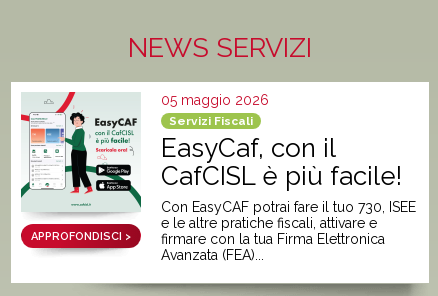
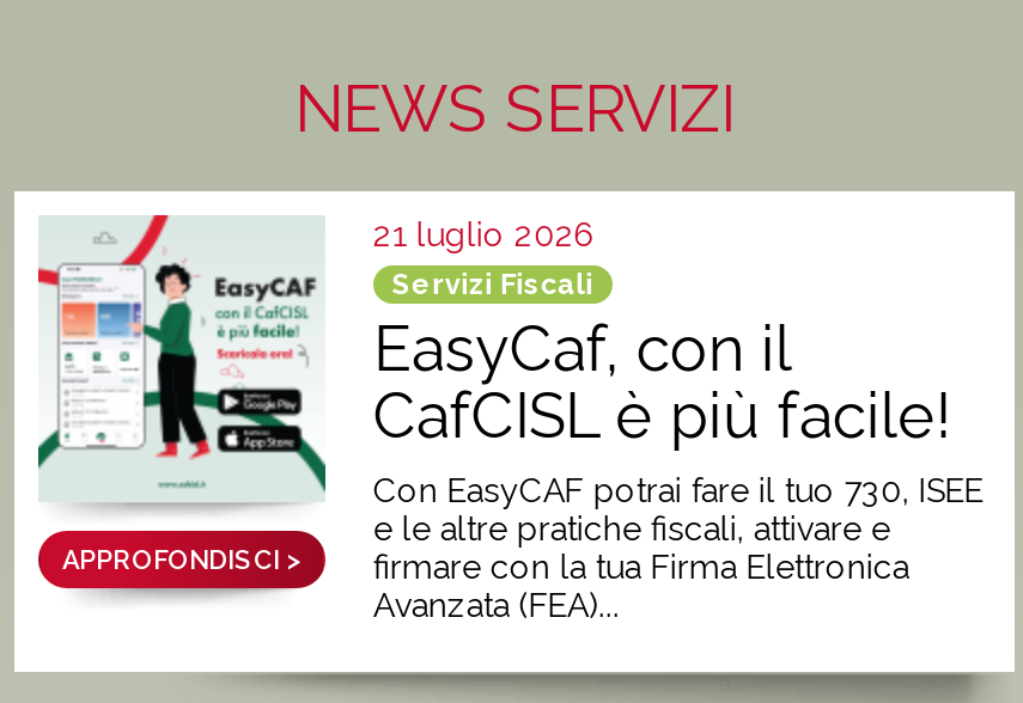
[161,92,269,108] 05 maggio 2026 -> [373,215,596,253] 21 luglio 2026

